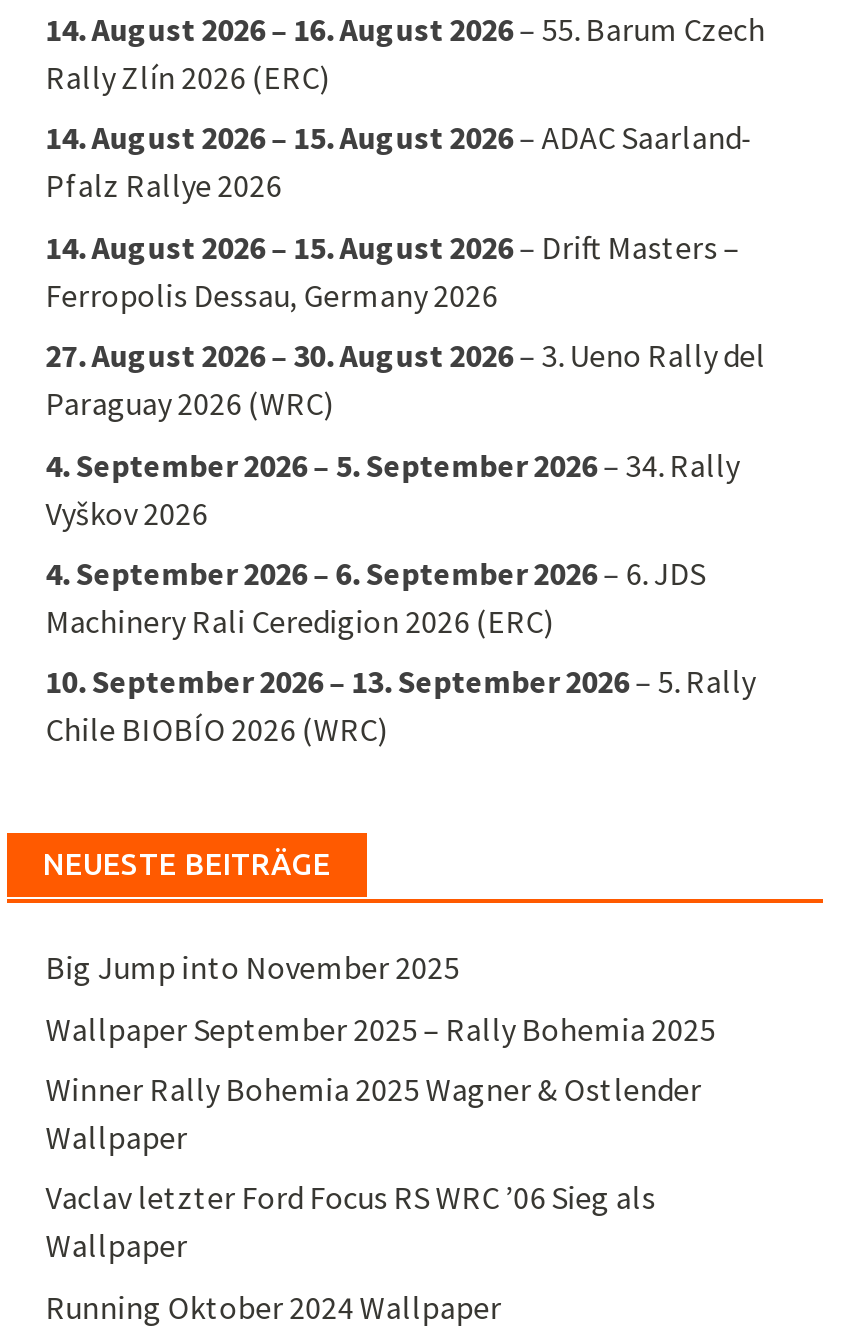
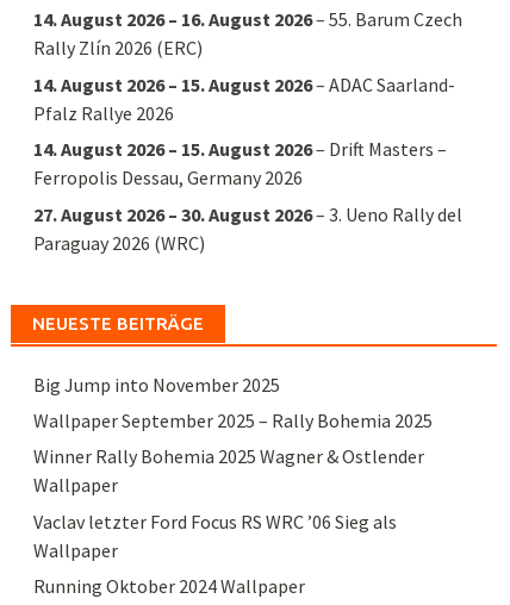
[45,444,755,749] 4. September 2026 – 5. September 2026 – 34. Rally | Vyškov 2026 | 4. September 2026 – 6. September 2026 – 6. JDS | Machinery Rali Ceredigion 2026 (ERC) | 10. September 2026 – 13. September 2026 – 5. Rally | Chile BIOBÍO 2026 (WRC) -> none

